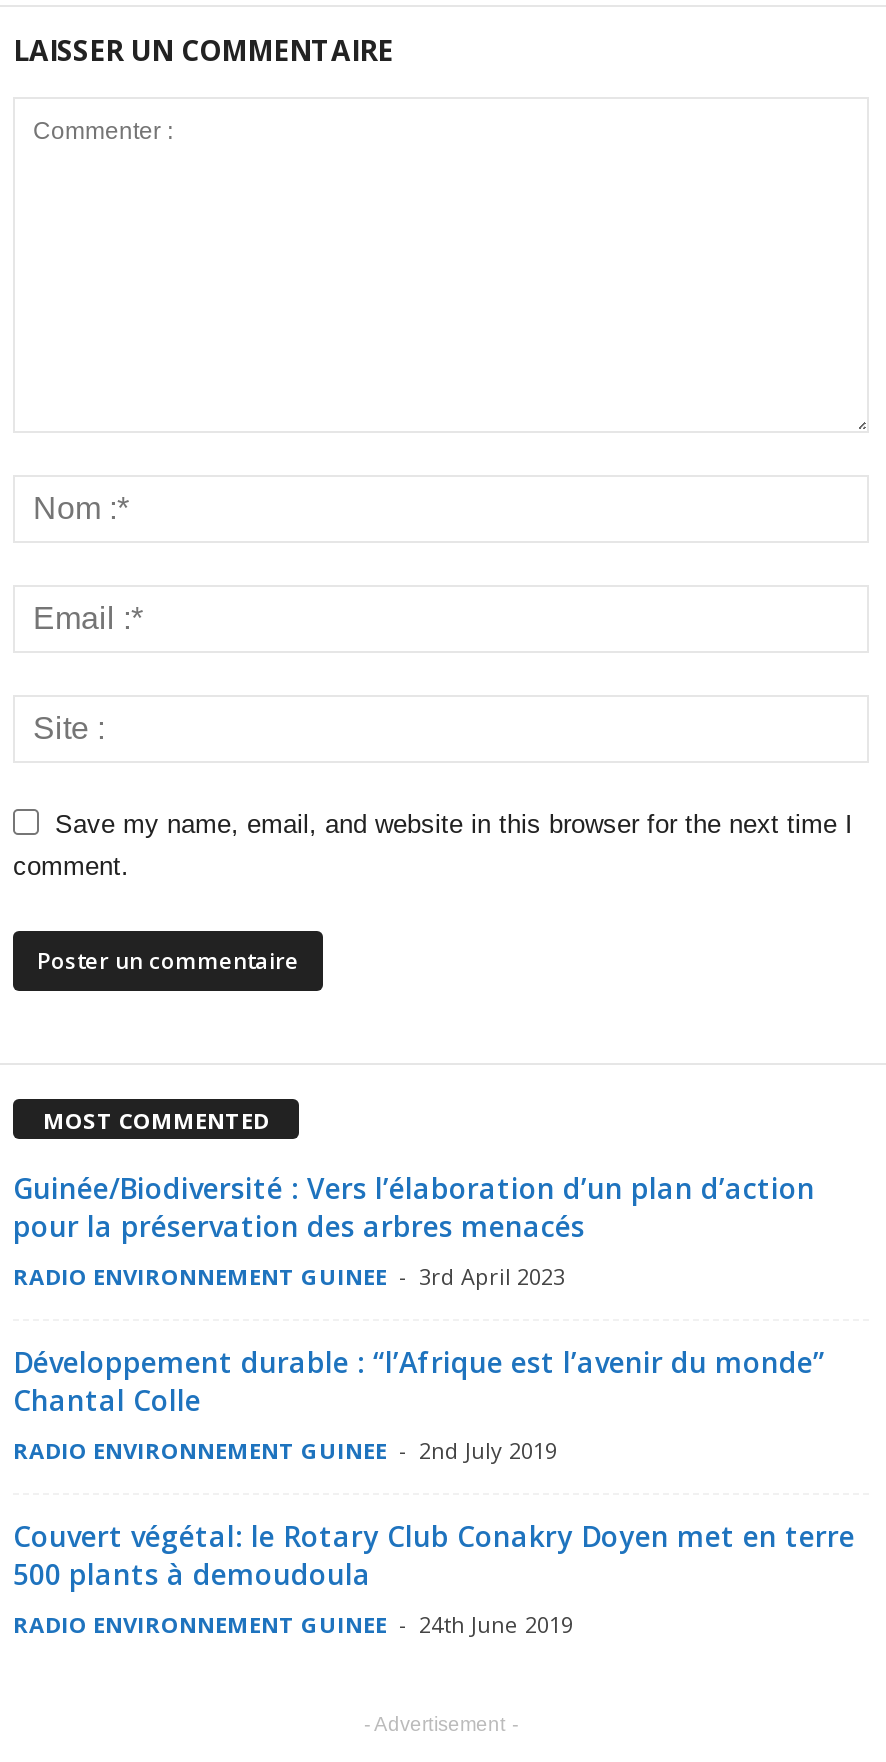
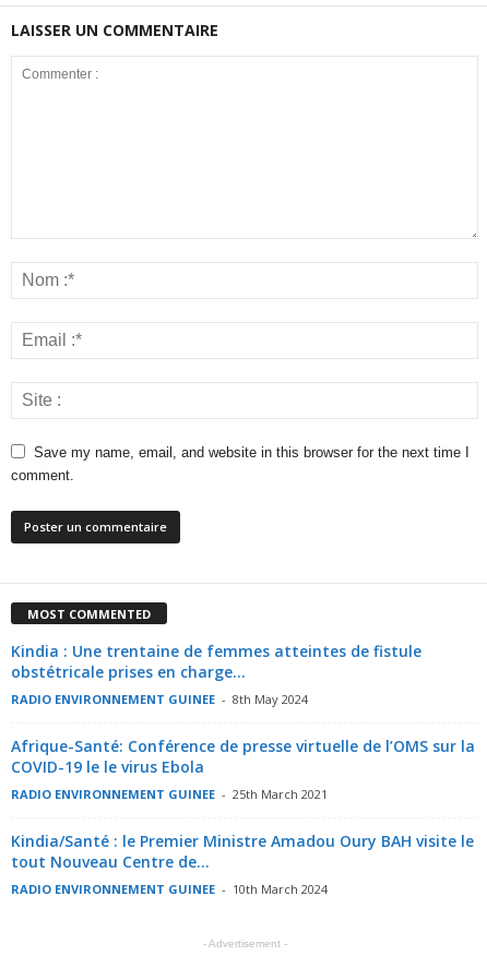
[13,1168,815,1290] Guinée/Biodiversité : Vers l’élaboration d’un plan d’action | pour la préservation des arbres menacés | RADIO ENVIRONNEMENT GUINEE - 3rd April 2023 -> [11,640,421,707] Kindia : Une trentaine de femmes atteintes de fistule | obstétricale prises en charge... | RADIO ENVIRONNEMENT GUINEE - 8th May 2024
[13,1342,825,1464] Développement durable : “l’Afrique est l’avenir du monde” | Chantal Colle | RADIO ENVIRONNEMENT GUINEE - 2nd July 2019 -> [11,735,475,802] Afrique-Santé: Conférence de presse virtuelle de l’OMS sur la | COVID-19 le le virus Ebola | RADIO ENVIRONNEMENT GUINEE - 25th March 2021
[13,1516,855,1638] Couvert végétal: le Rotary Club Conakry Doyen met en terre | 500 plants à demoudoula | RADIO ENVIRONNEMENT GUINEE - 24th June 2019 -> [11,830,474,897] Kindia/Santé : le Premier Ministre Amadou Oury BAH visite le | tout Nouveau Centre de... | RADIO ENVIRONNEMENT GUINEE - 10th March 2024

